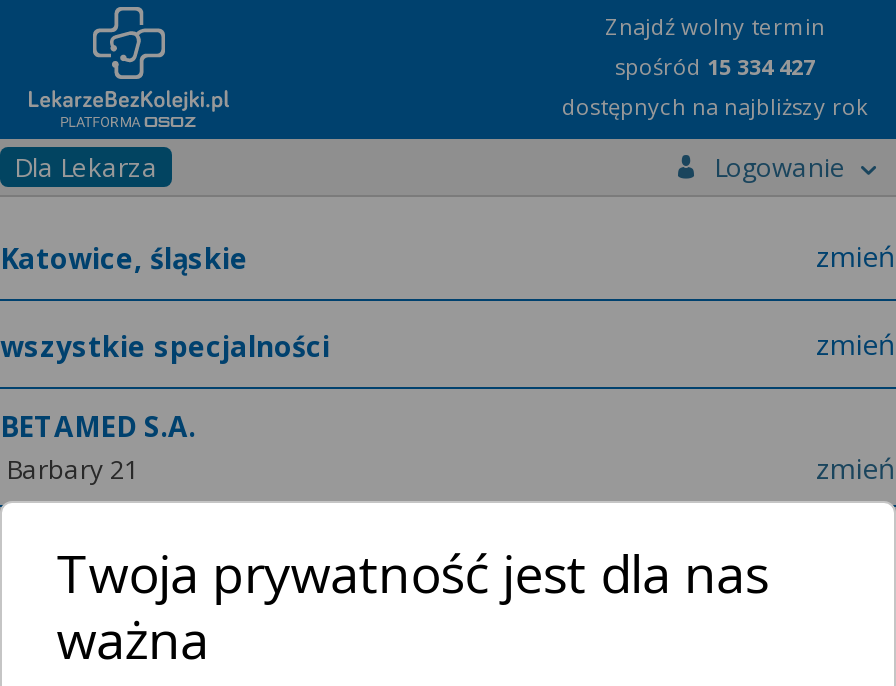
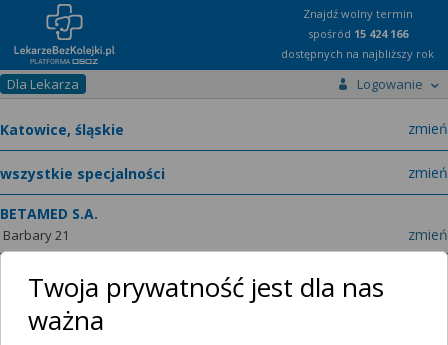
[615,51,815,81] spośród 15 334 427 -> [307,26,407,41] spośród 15 424 166

